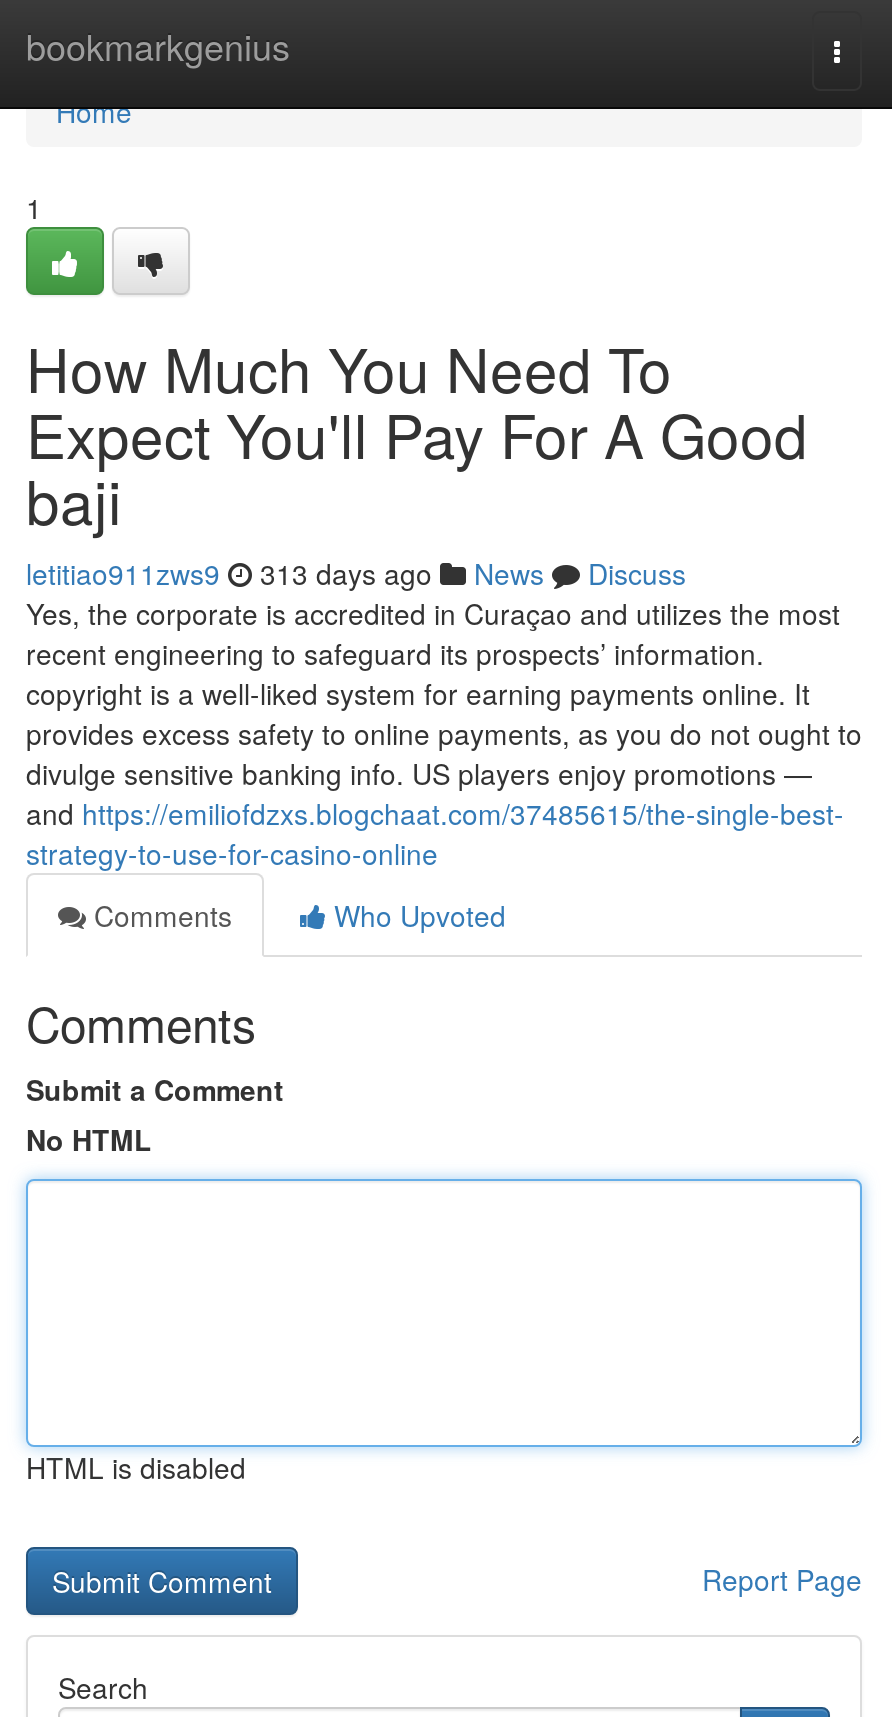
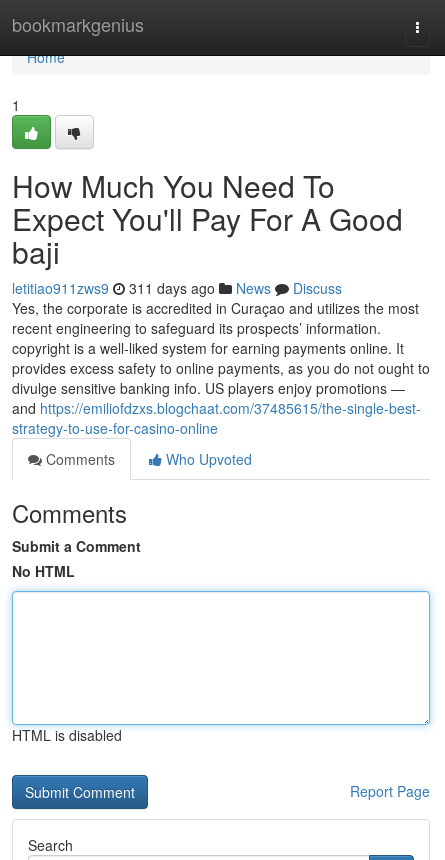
[26,553,686,593] letitiao911zws9 313 days ago News Discuss -> [12,278,342,298] letitiao911zws9 311 days ago News Discuss

